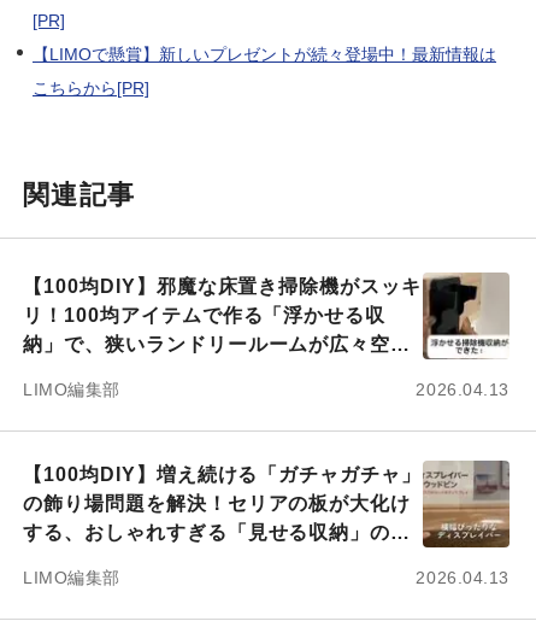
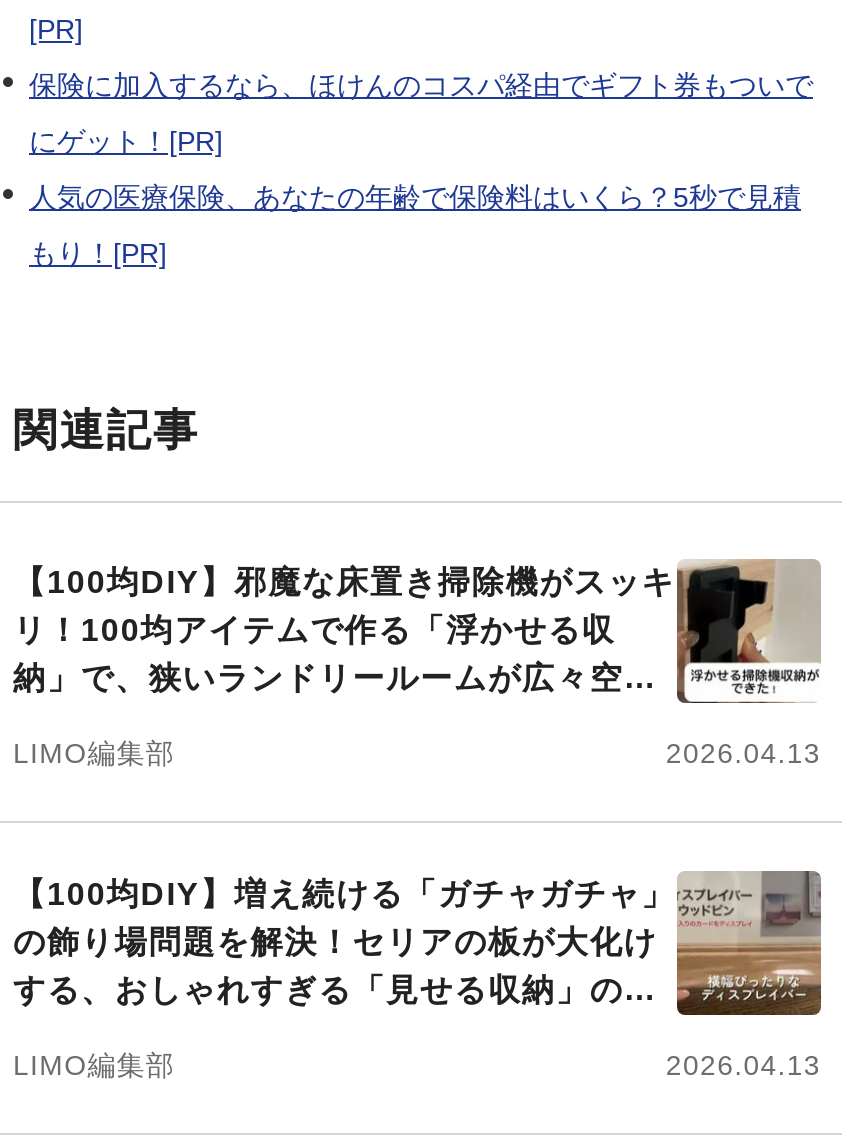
[33,45,496,98] 【LIMOで懸賞】新しいプレゼントが続々登場中！最新情報は | こちらから[PR] -> [29,68,813,268] 保険に加入するなら、ほけんのコスパ経由でギフト券もついで | にゲット！[PR] | 人気の医療保険、あなたの年齢で保険料はいくら？5秒で見積 | もり！[PR]

